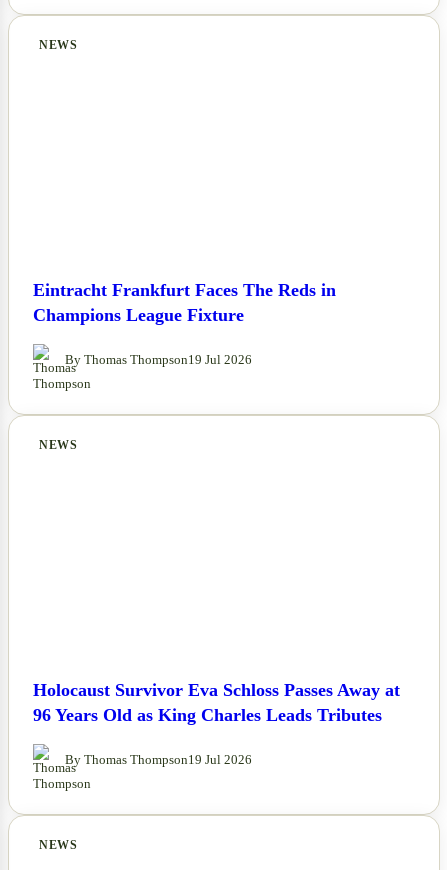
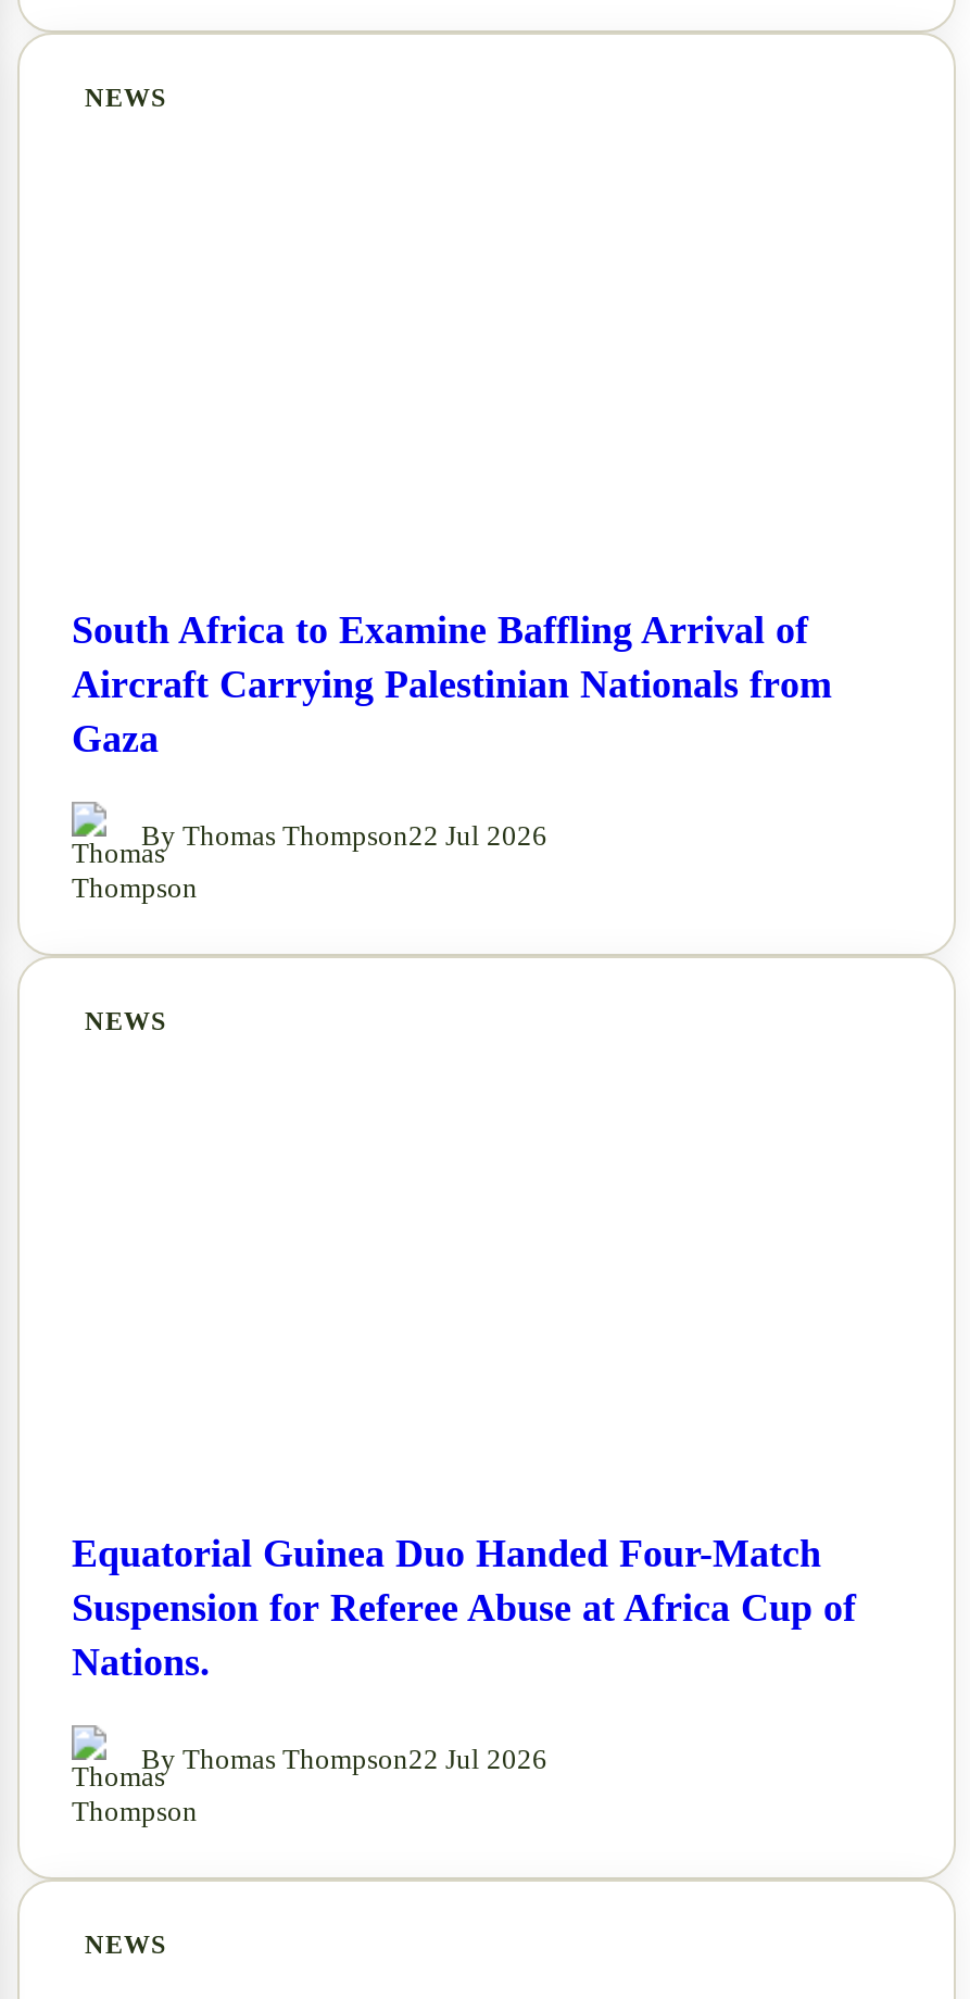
[33,279,336,324] Eintracht Frankfurt Faces The Reds in | Champions League Fixture -> [72,607,832,759] South Africa to Examine Baffling Arrival of | Aircraft Carrying Palestinian Nationals from | Gaza
[65,351,252,366] By Thomas Thompson19 Jul 2026 -> [141,818,547,851] By Thomas Thompson22 Jul 2026
[33,679,400,724] Holocaust Survivor Eva Schloss Passes Away at | 96 Years Old as King Charles Leads Tributes -> [72,1531,856,1683] Equatorial Guinea Duo Handed Four-Match | Suspension for Referee Abuse at Africa Cup of | Nations.
[65,751,252,766] By Thomas Thompson19 Jul 2026 -> [141,1742,547,1774] By Thomas Thompson22 Jul 2026

